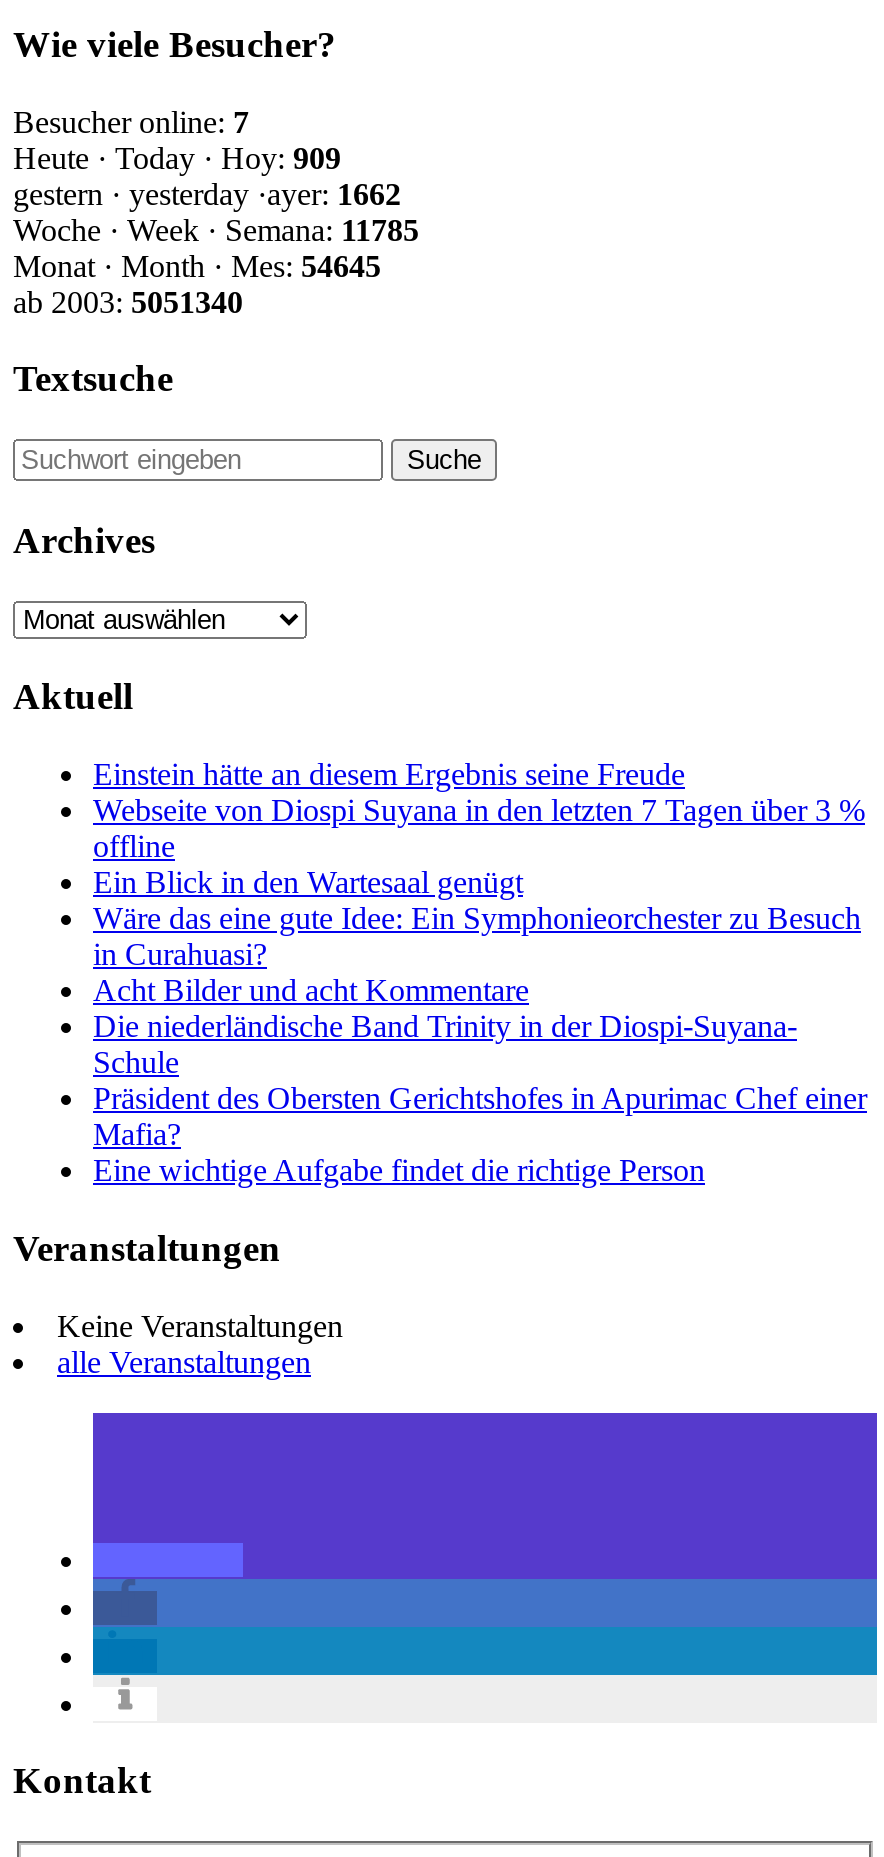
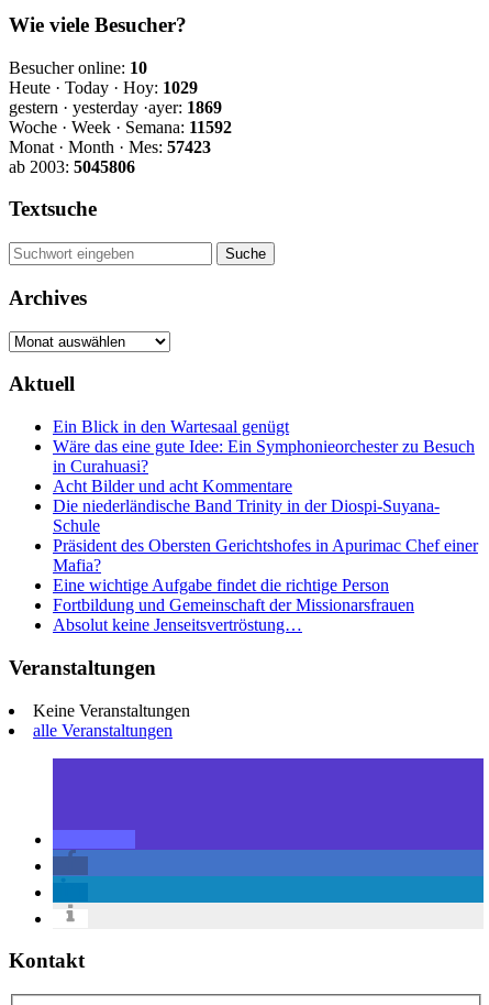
[13,105,249,139] Besucher online: 7 -> [9,58,147,77] Besucher online: 10
[13,141,341,175] Heute · Today · Hoy: 909 -> [9,78,198,97] Heute · Today · Hoy: 1029
[13,177,401,211] gestern · yesterday ·ayer: 1662 -> [9,98,222,116] gestern · yesterday ·ayer: 1869
[13,213,419,247] Woche · Week · Semana: 11785 -> [9,118,232,136] Woche · Week · Semana: 11592
[13,249,381,283] Monat · Month · Mes: 54645 -> [9,137,211,156] Monat · Month · Mes: 57423
[13,285,243,319] ab 2003: 5051340 -> [9,157,135,176] ab 2003: 5045806
[93,757,865,863] Einstein hätte an diesem Ergebnis seine Freude | Webseite von Diospi Suyana in den letzten 7 Tagen über 3 % | offline -> none
moved [93,865,867,1187] -> [53,417,478,595]: Ein Blick in den Wartesaal genügt | Wäre das eine gute Idee: Ein Symphonieorchester zu Besuch | in Curahuasi? | ... | Mafia? | Eine wichtige Aufgabe findet die richtige Person
none -> [53,596,414,634] Fortbildung und Gemeinschaft der Missionarsfrauen | Absolut keine Jenseitsvertröstung…

